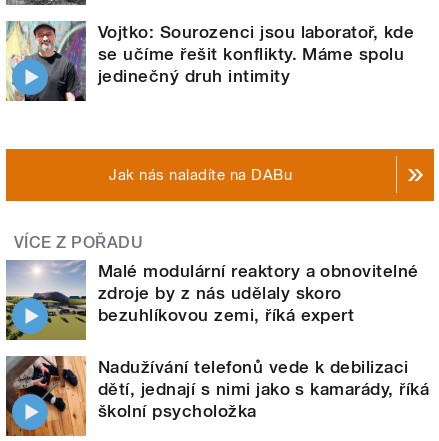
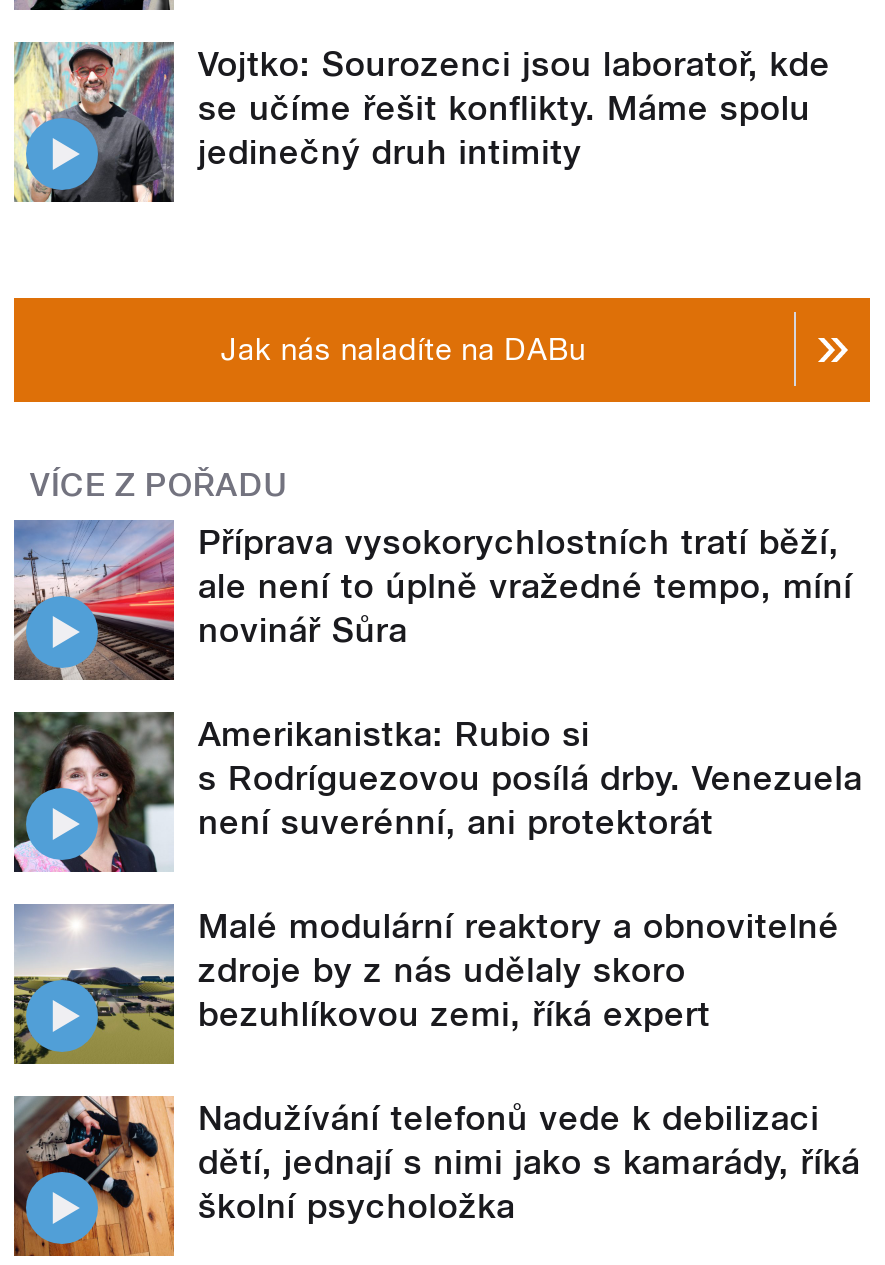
none -> [14,520,862,842] [image] | Příprava vysokorychlostních tratí běží, | ale není to úplně vražedné tempo, míní | novinář Sůra | Amerikanistka: Rubio si | s Rodríguezovou posílá drby. Venezuela | není suverénní, ani protektorát
none -> [14,710,172,874] [image]

